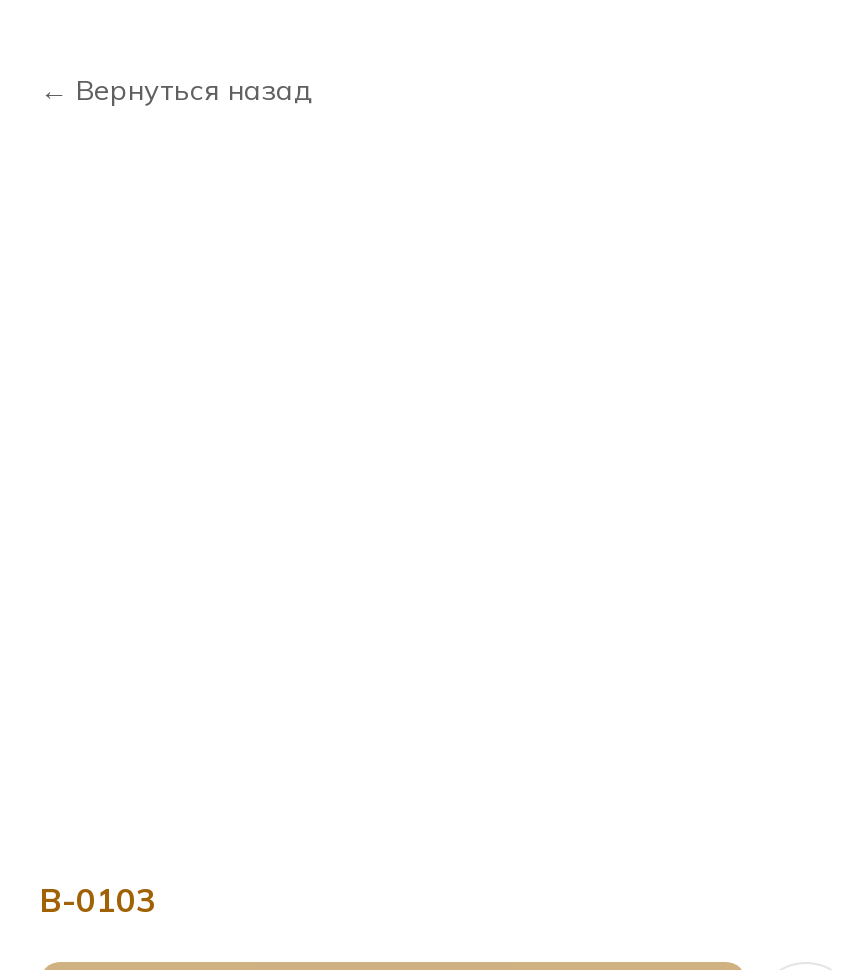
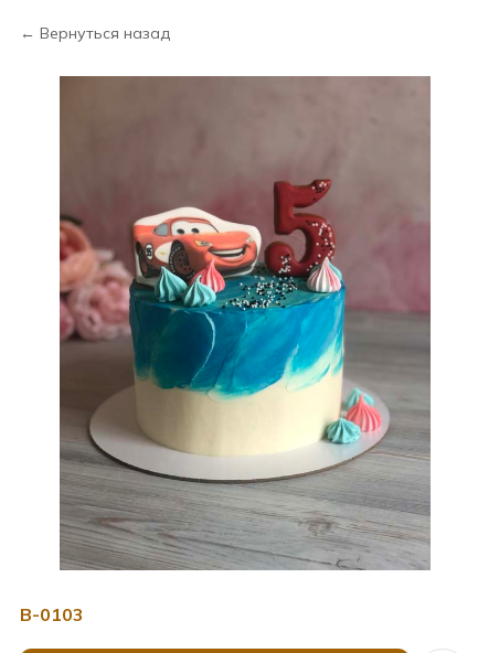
none -> [59,75,432,571] [image]

